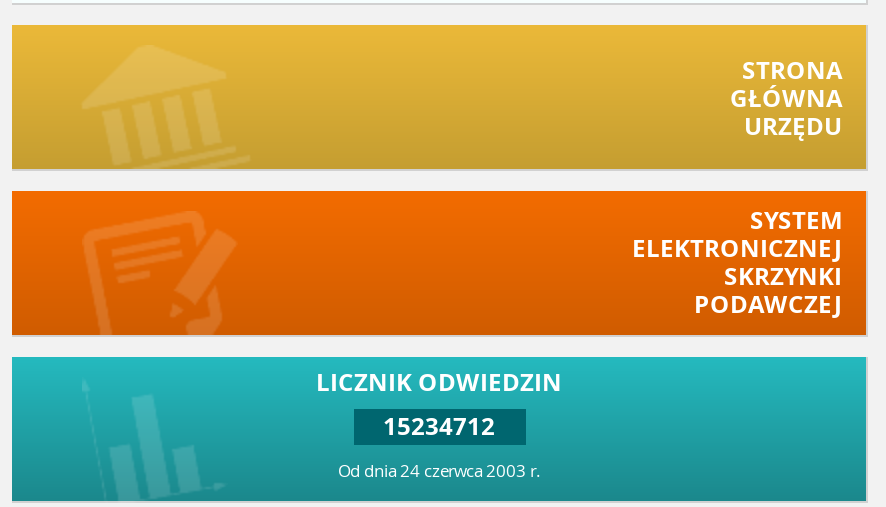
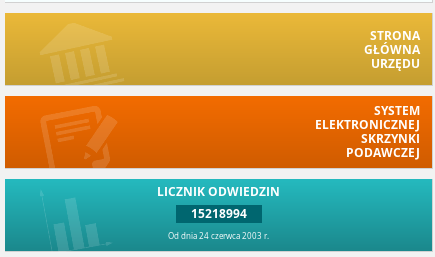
[383,410,495,444] 15234712 -> [190,205,246,222] 15218994

